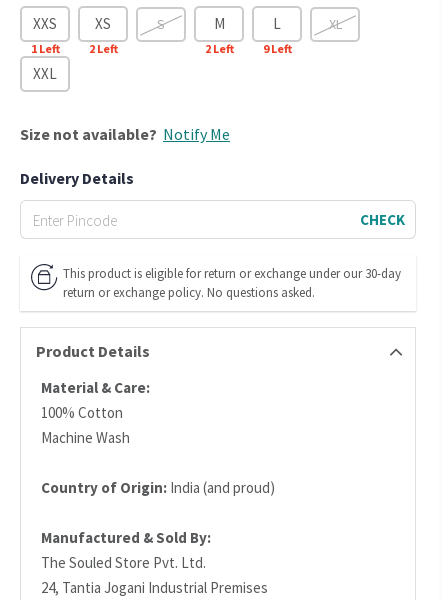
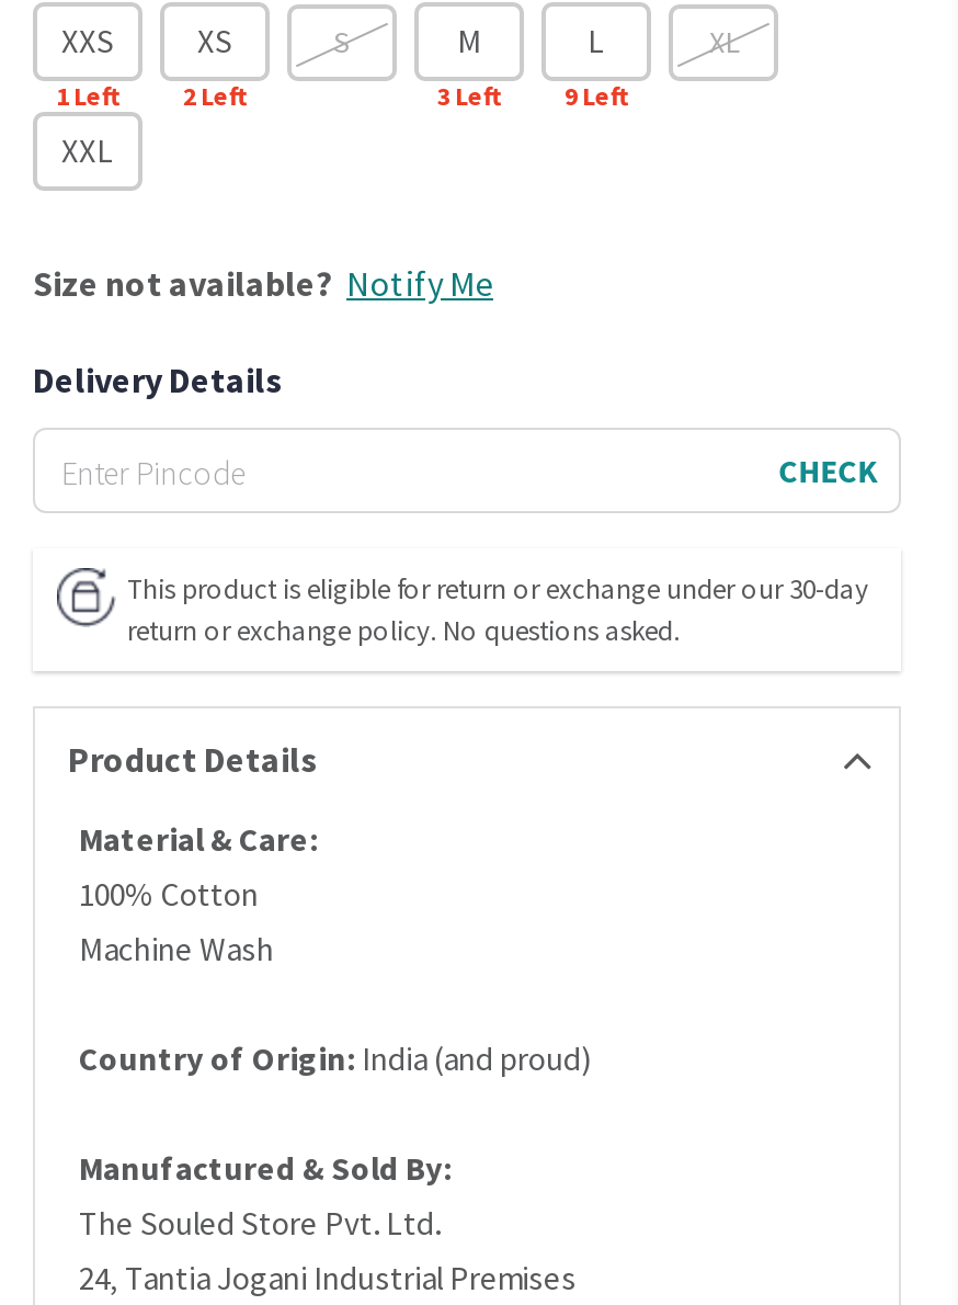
[204,41,291,56] 2Left 9Left -> [437,79,628,112] 3Left 9Left

